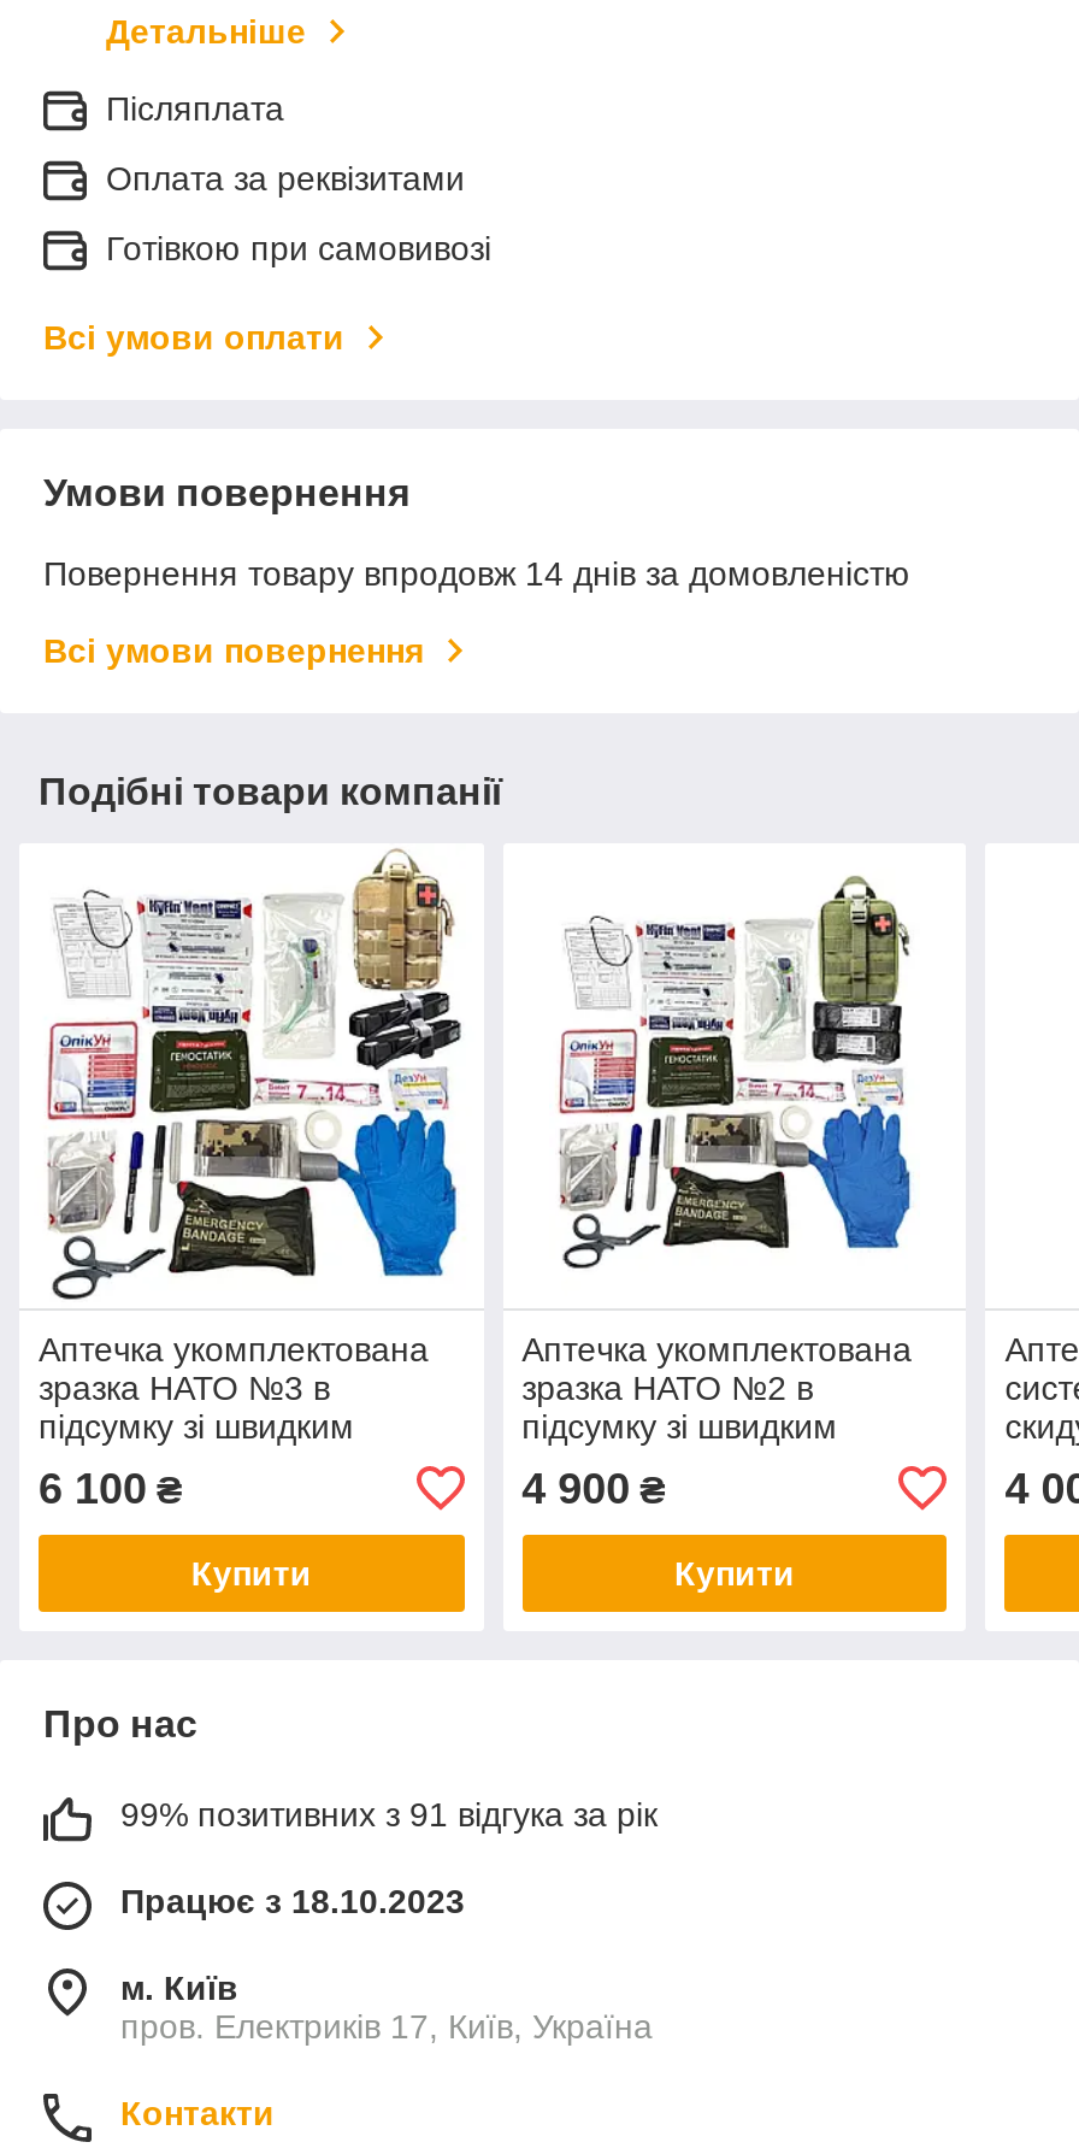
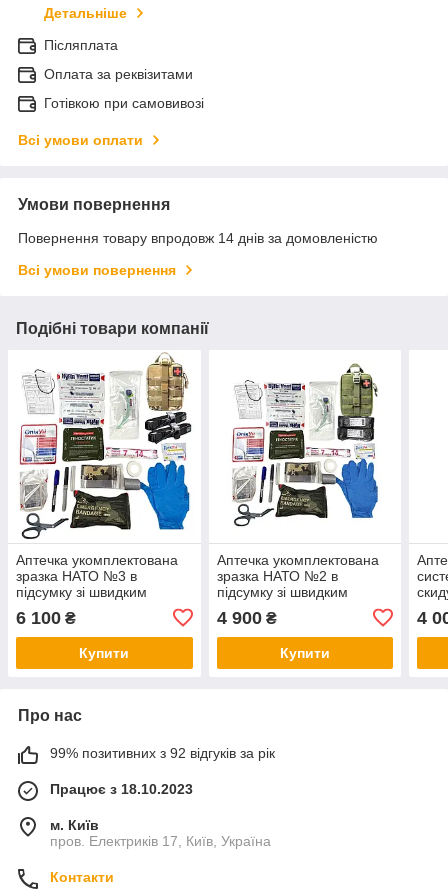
[120,1795,658,1833] 99% позитивних з 91 відгука за рік -> [50,745,275,761] 99% позитивних з 92 відгуків за рік

